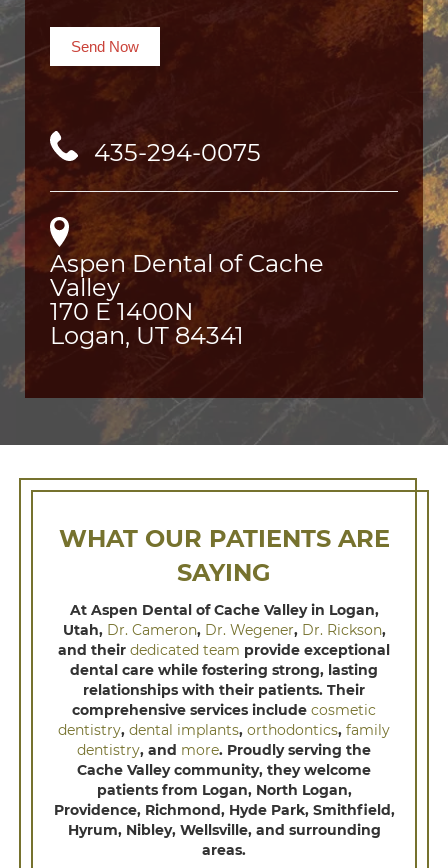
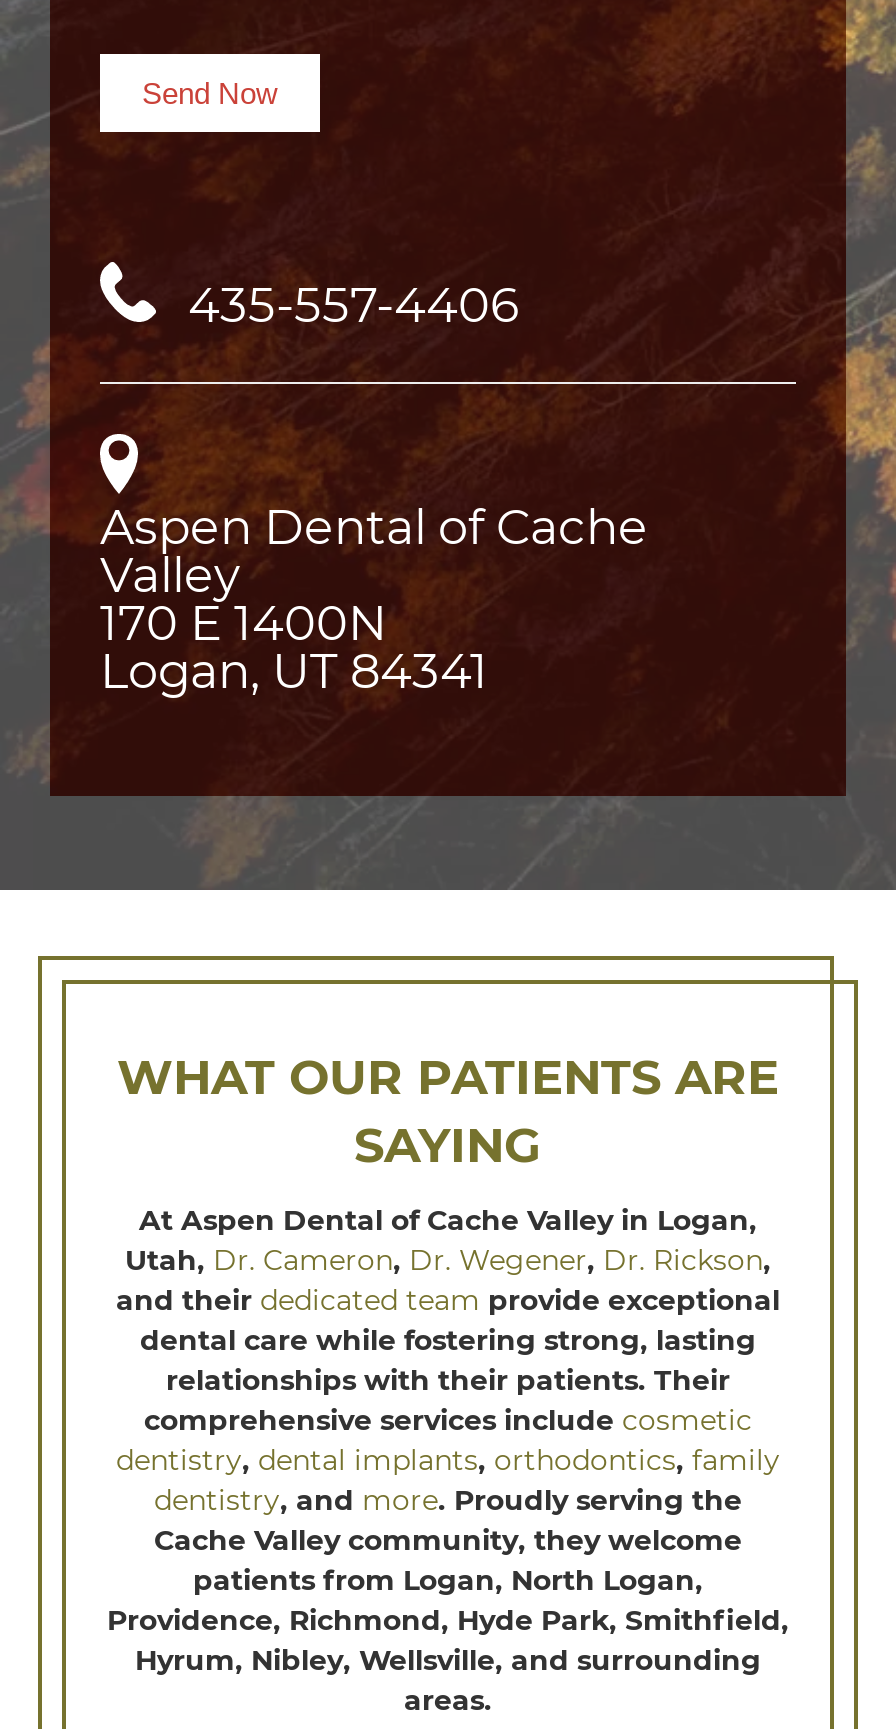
[94,137,261,166] 435-294-0075 -> [188,275,520,333] 435-557-4406

